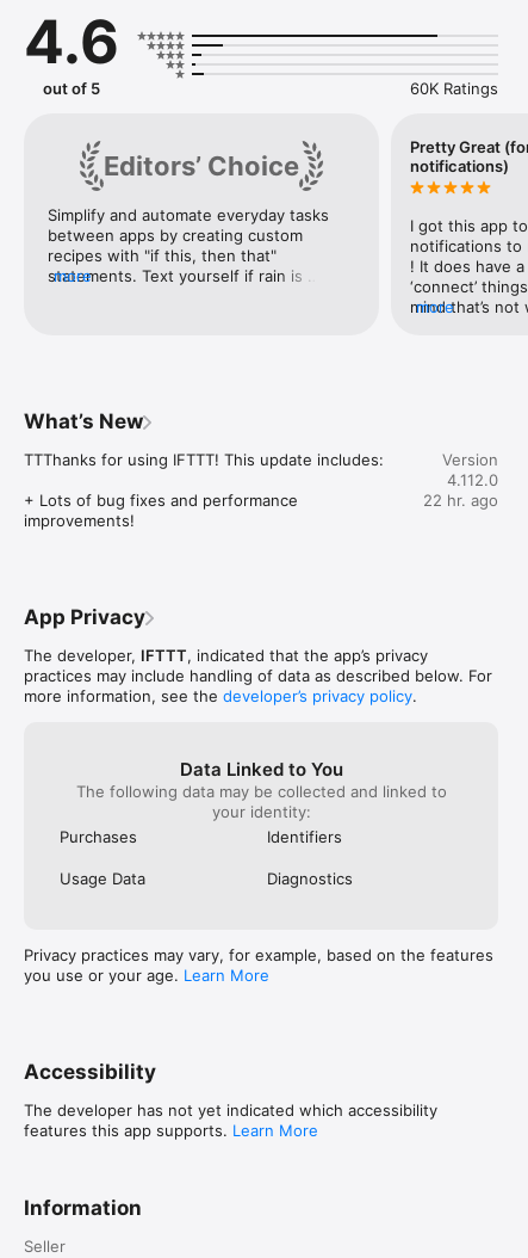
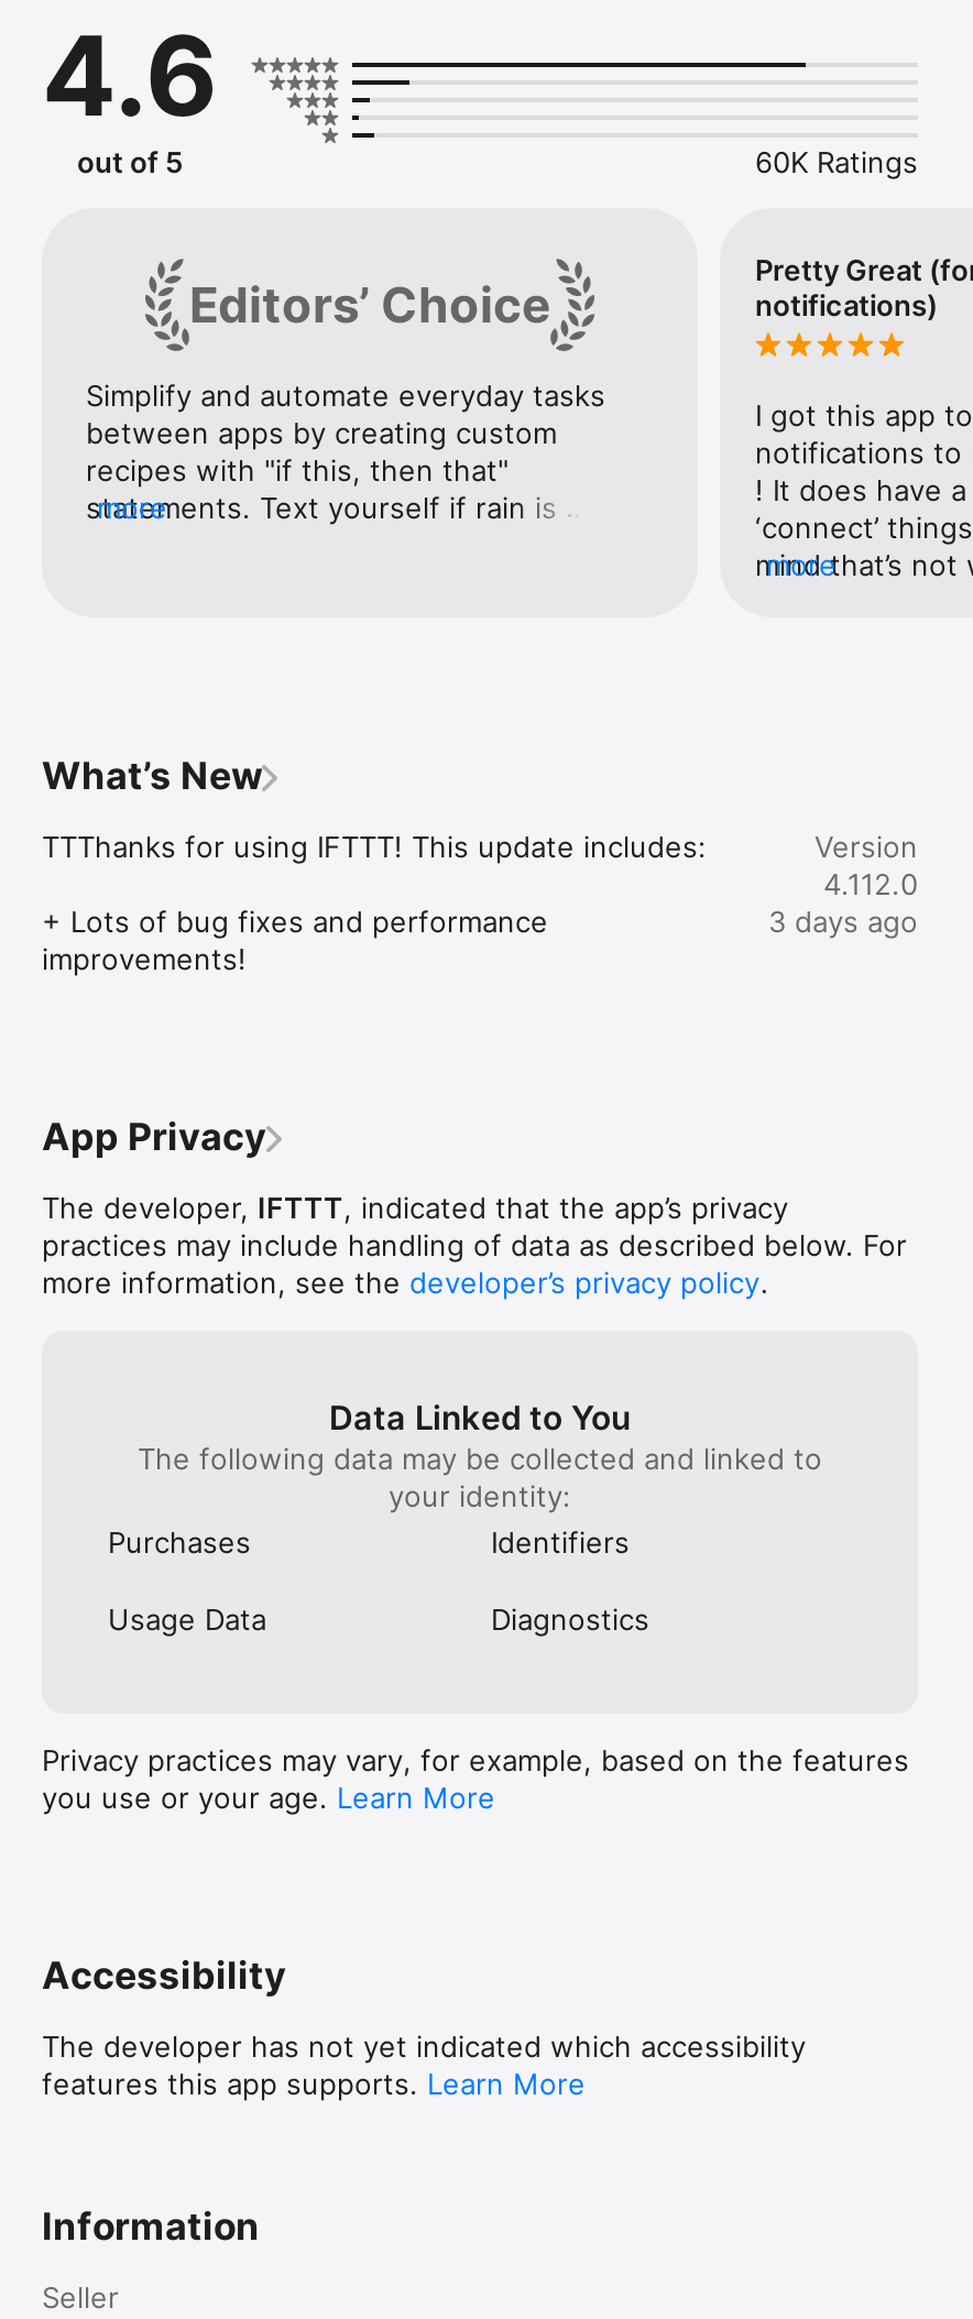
[423,491,498,510] 22 hr. ago -> [768,904,918,939] 3 days ago

